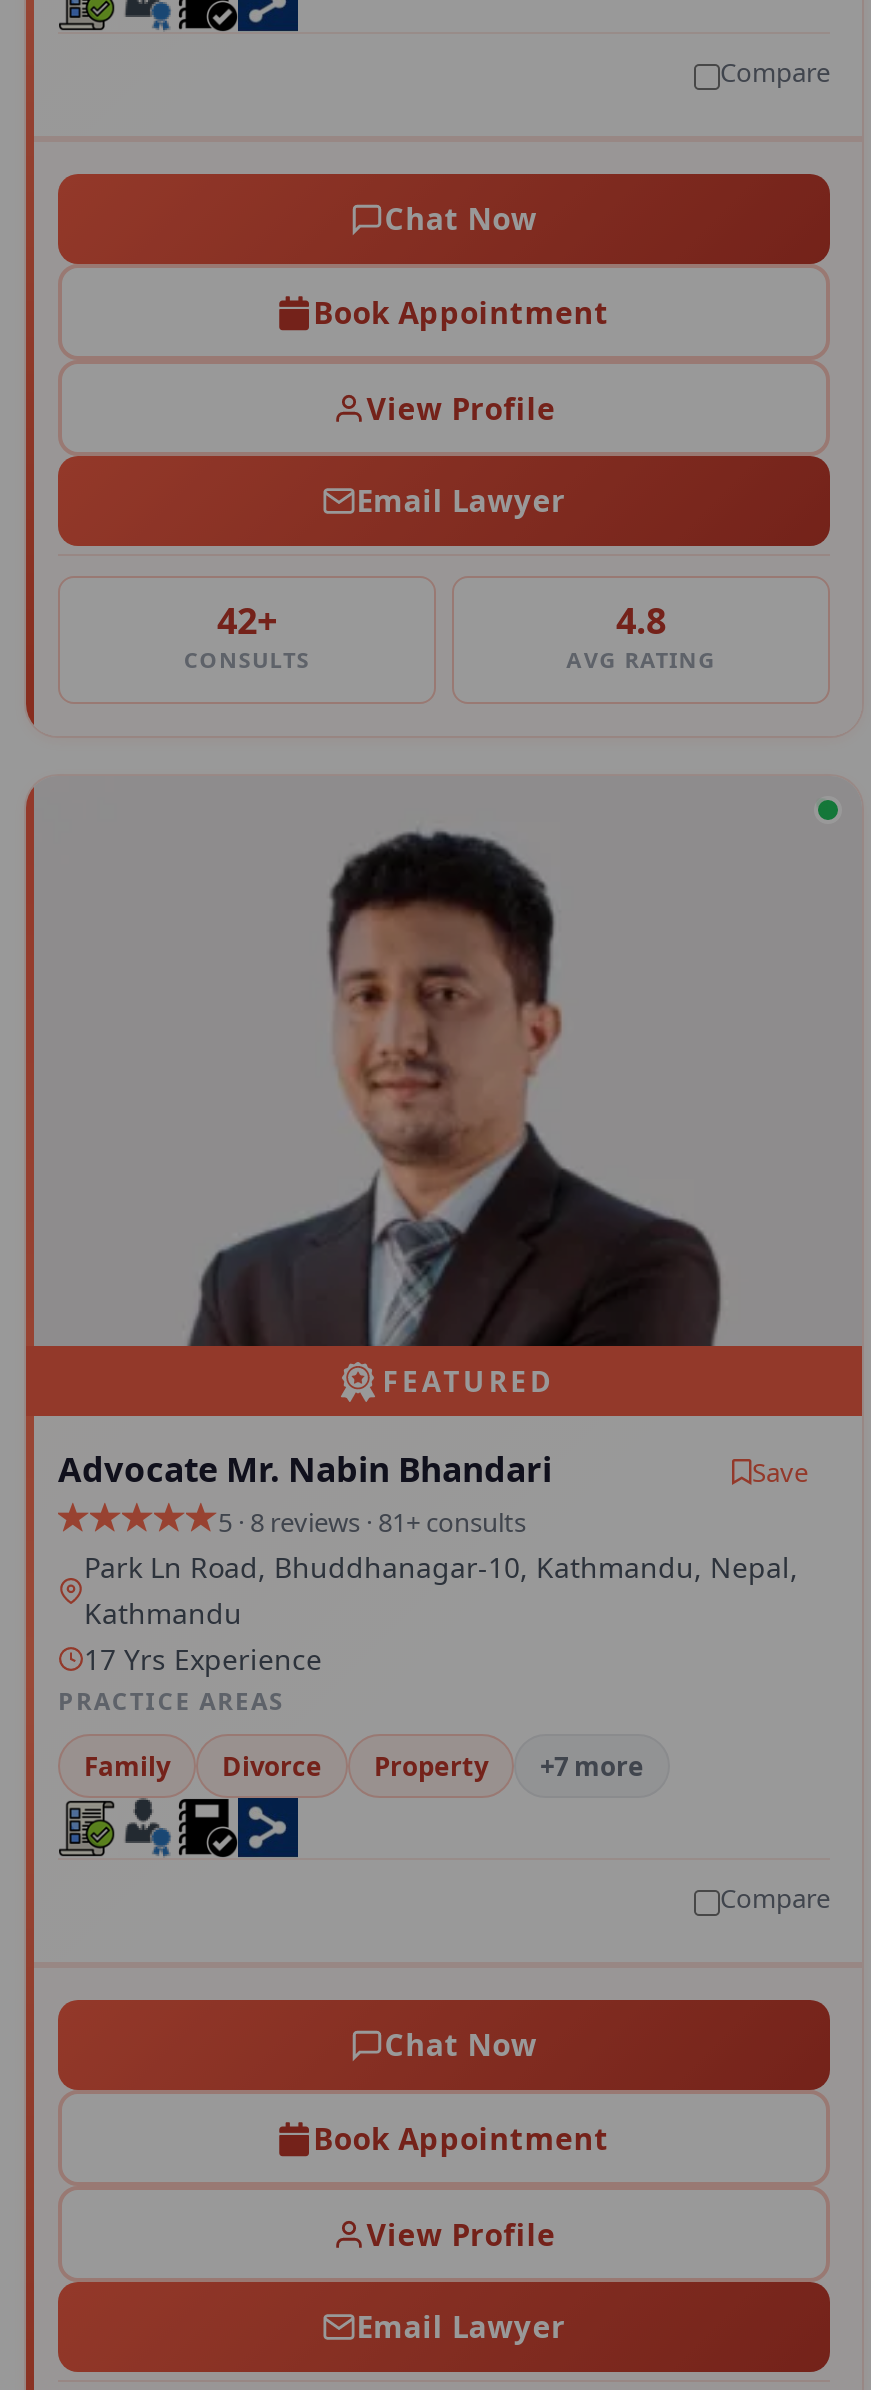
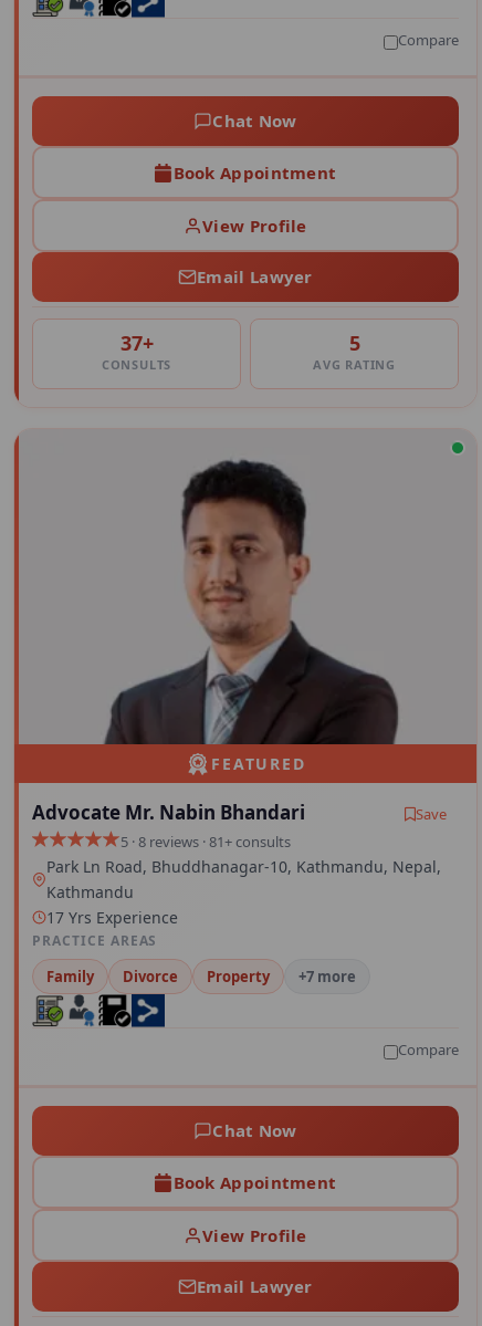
[217,597,277,645] 42+ -> [120,330,153,357] 37+
[616,597,666,645] 4.8 -> [349,330,360,357] 5

